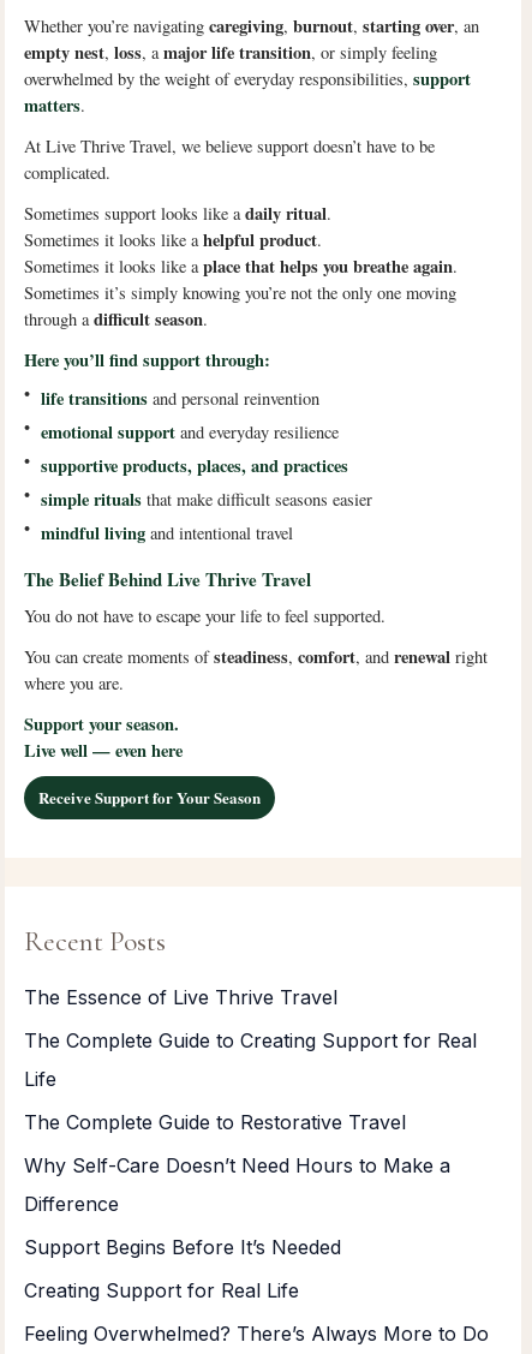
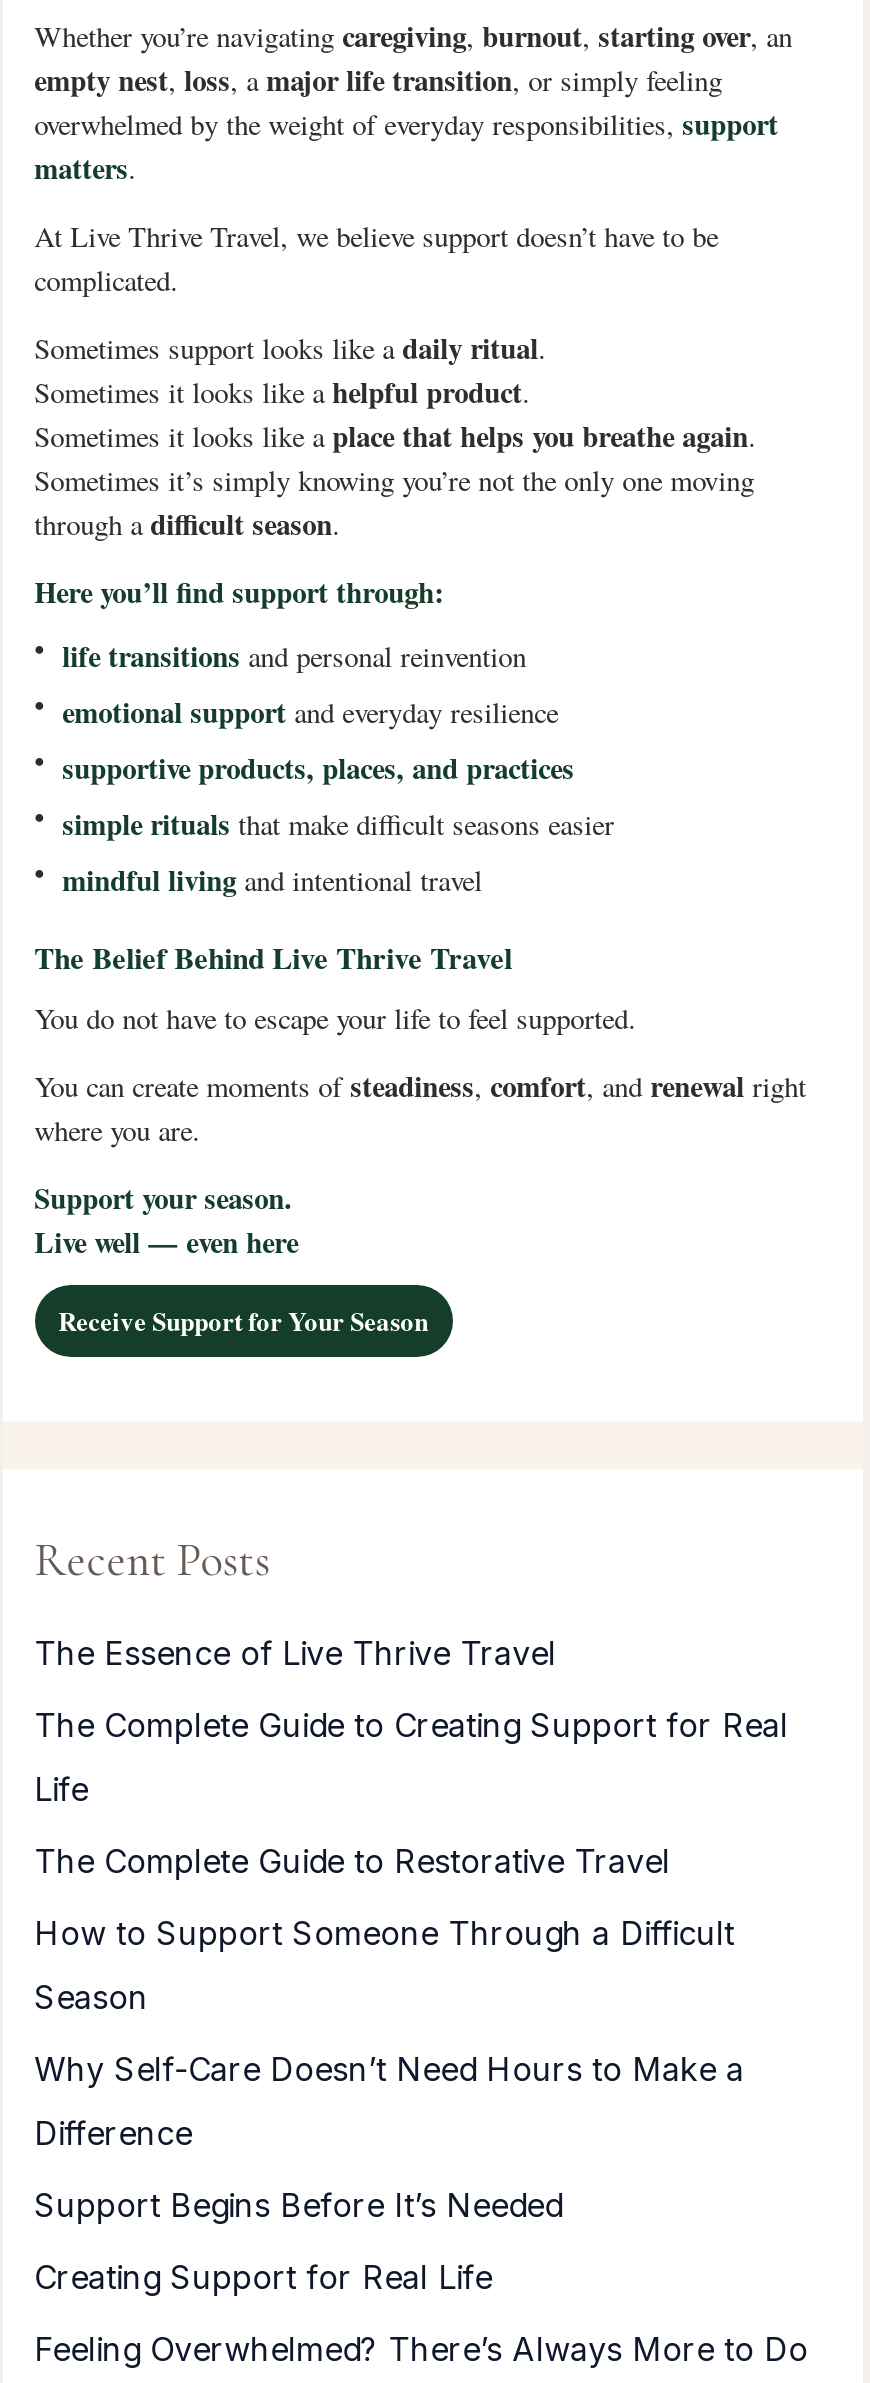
none -> [34,1913,734,2017] How to Support Someone Through a Difficult | Season

